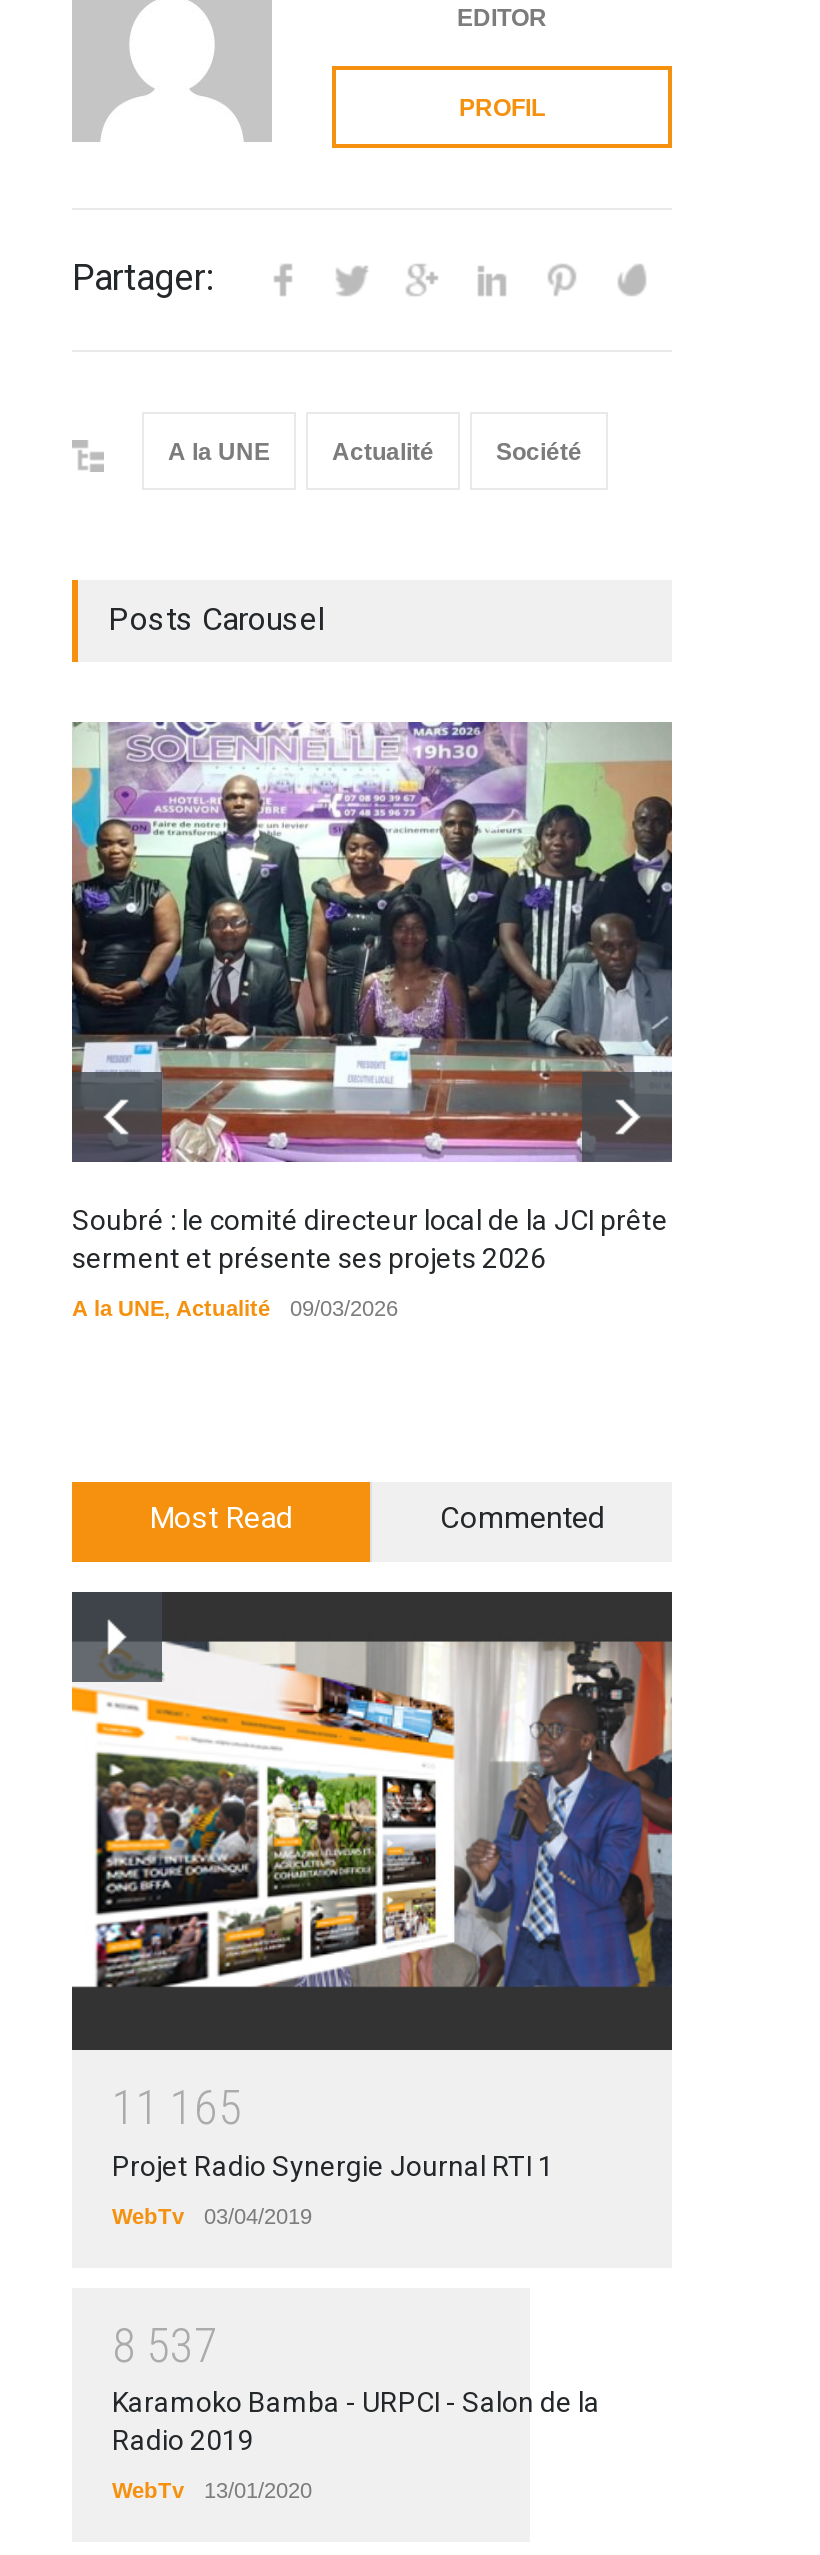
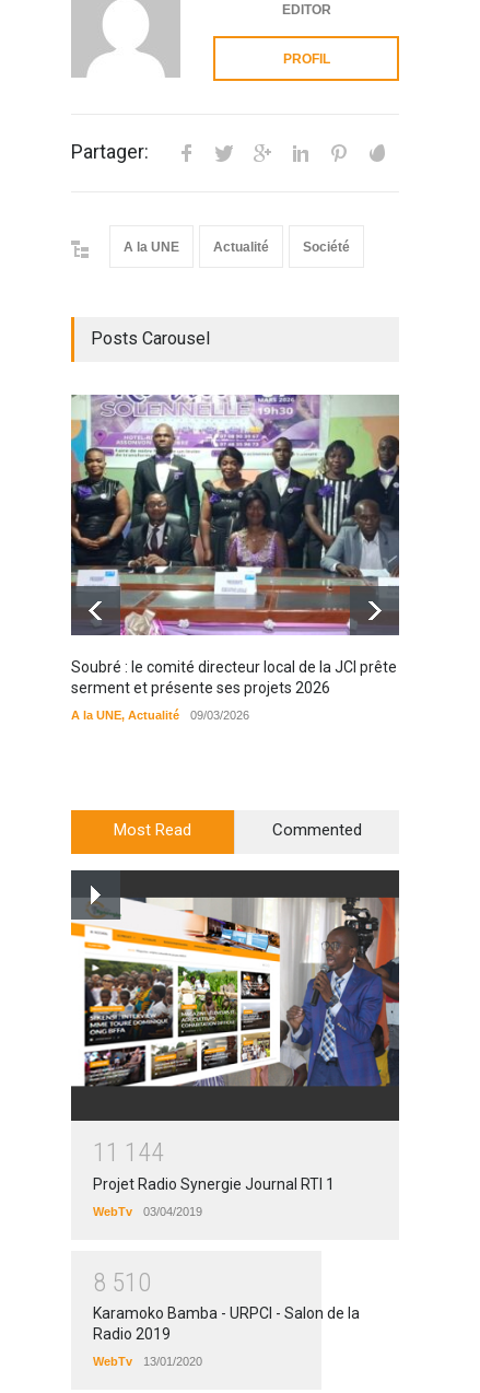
[112,2080,242,2136] 1 1 1 65 -> [93,1137,164,1168] 1 1 1 44
[112,2317,218,2373] 8 537 -> [93,1267,151,1298] 8 510

